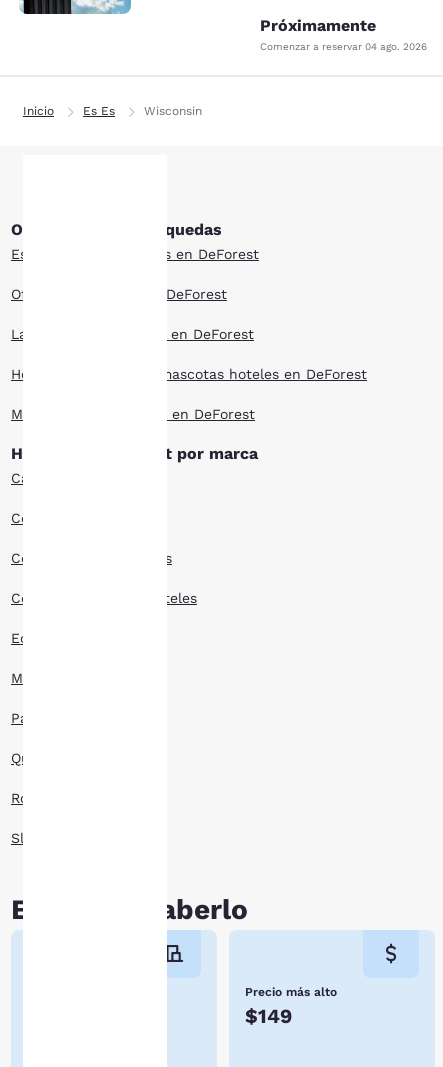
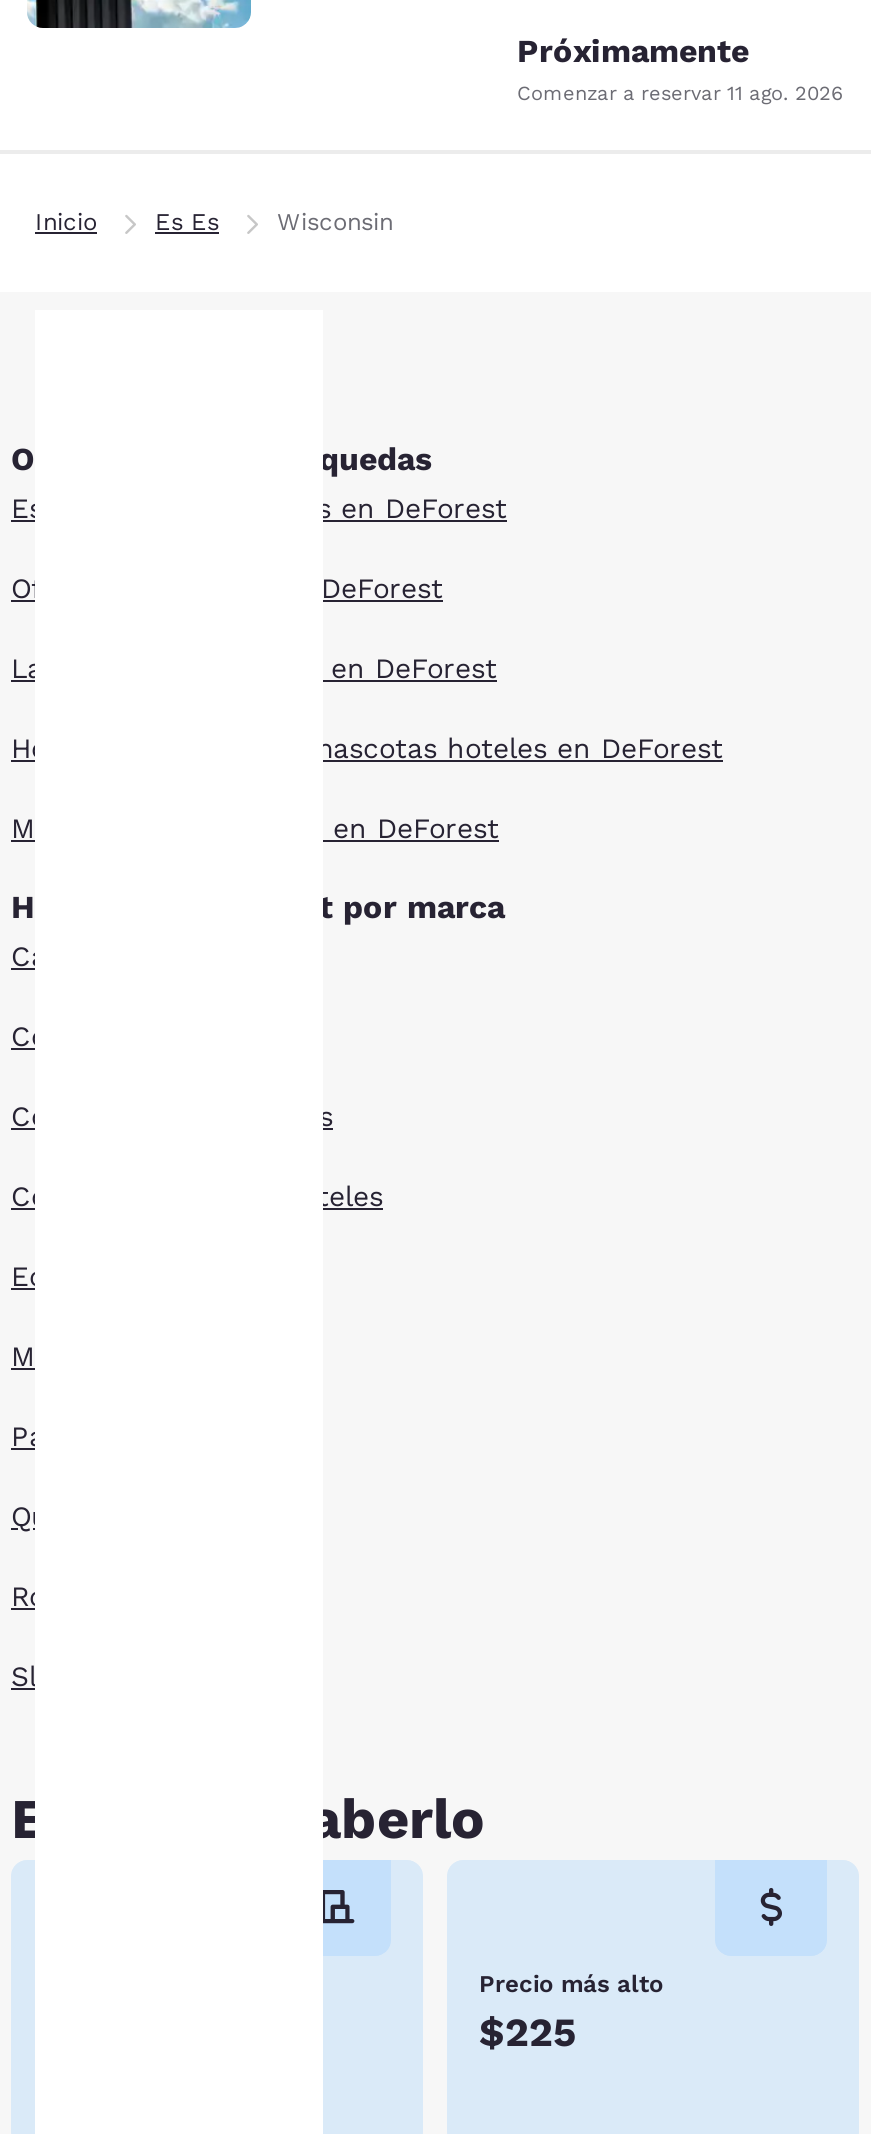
[260,41,427,52] Comenzar a reservar 04 ago. 2026 -> [517,82,843,104] Comenzar a reservar 11 ago. 2026
[245,1004,292,1028] $149 -> [479,2008,577,2056] $225

